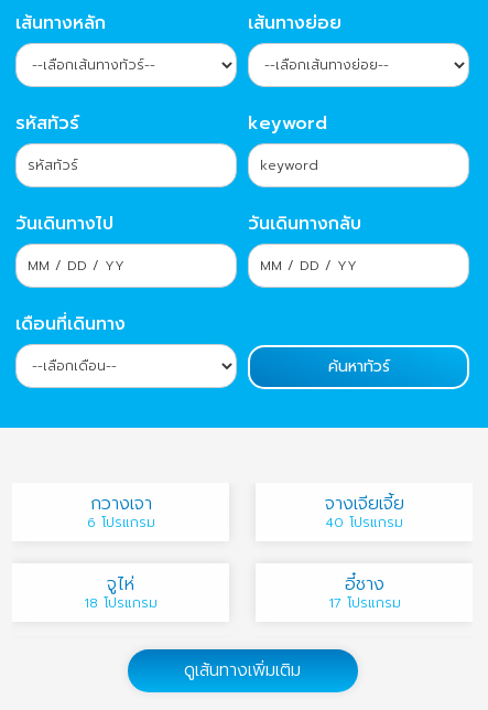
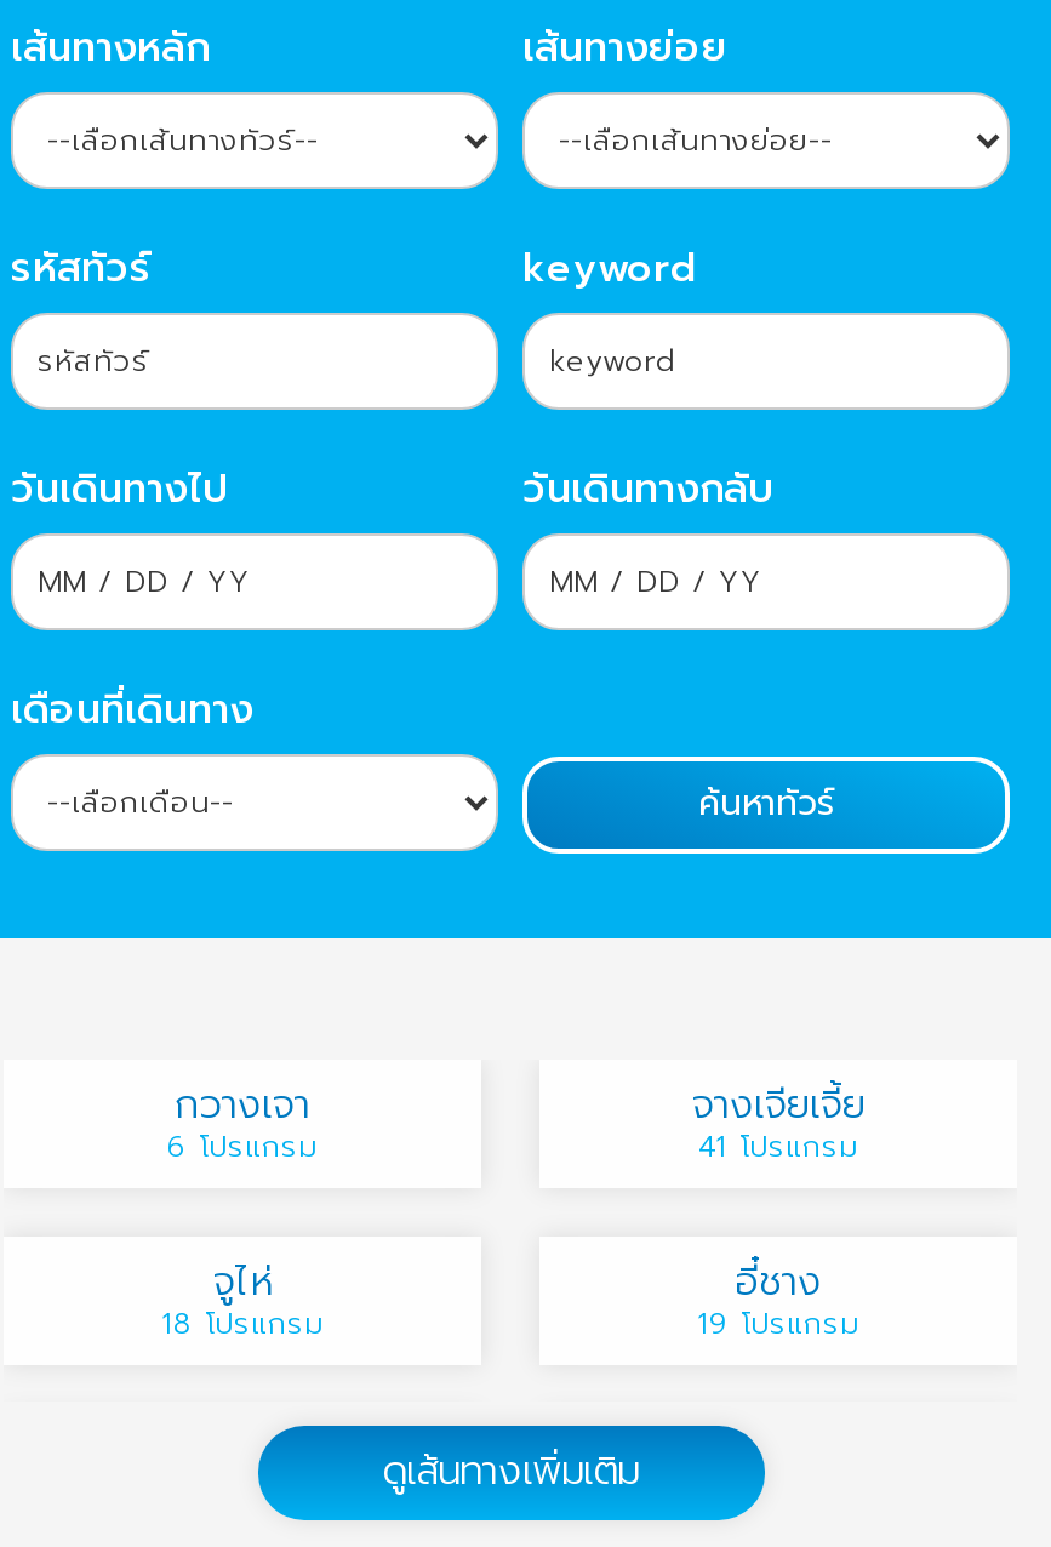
[326,512,403,532] 40 โปรแกรม -> [698,1124,858,1168] 41 โปรแกรม
[328,593,400,613] 17 โปรแกรม -> [697,1301,859,1345] 19 โปรแกรม

